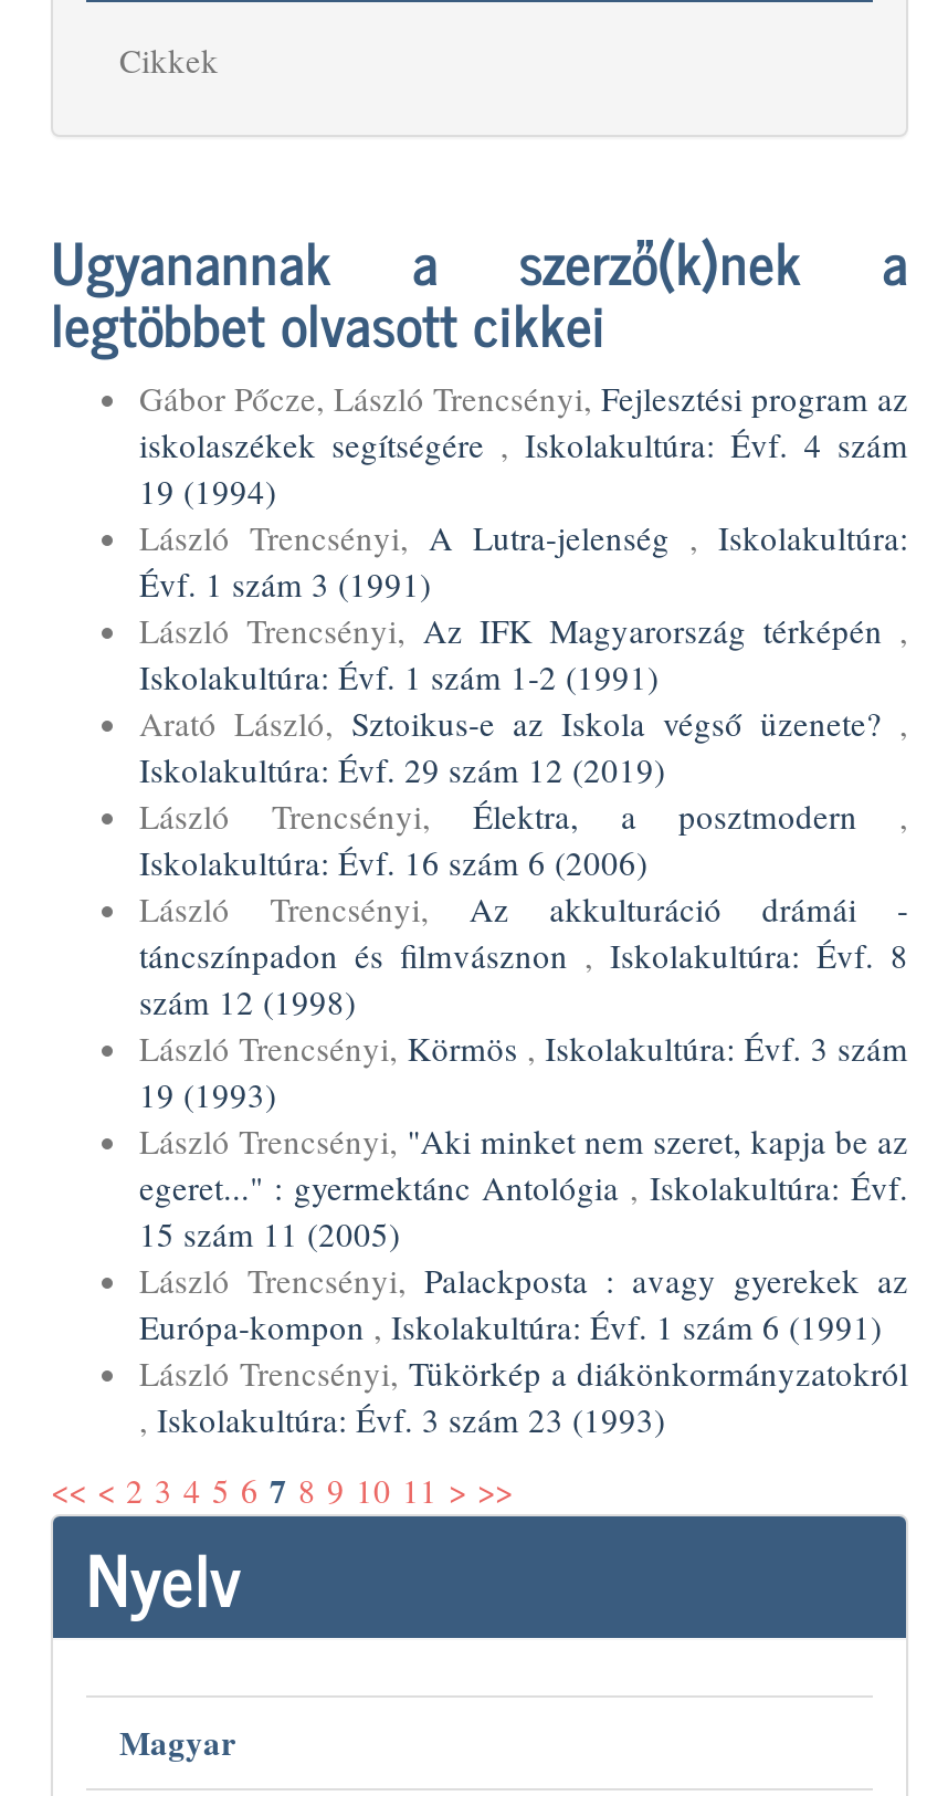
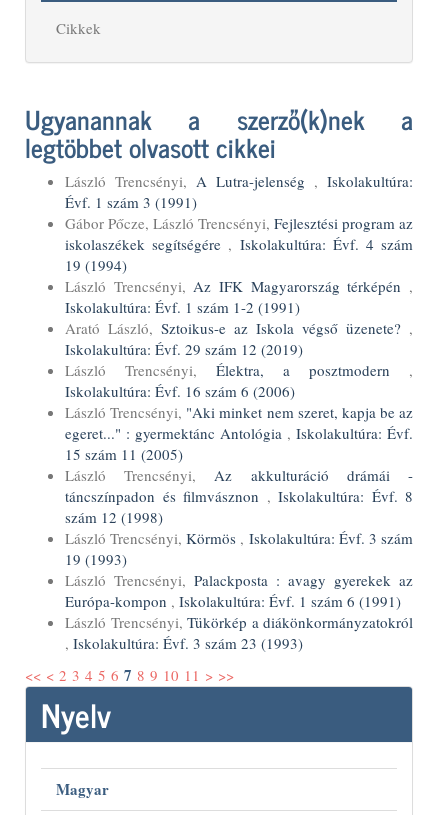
moved [139,376,908,513] -> [65,213,413,275]: Gábor Pőcze, László Trencsényi, Fejlesztési program az | iskolaszékek segítségére, Iskolakultúra: Évf. 4 szám | 19 (1994)
moved [139,515,908,606] -> [65,171,413,212]: László Trencsényi, A Lutra-jelenség, Iskolakultúra: | Évf. 1 szám 3 (1991)
moved [139,886,908,1116] -> [65,465,413,569]: László Trencsényi, Az akkulturáció drámái - | táncszínpadon és filmvásznon, Iskolakultúra: Évf. 8 | szám 12 (1998) | László Trencsényi, Körmös, Iskolakultúra: Évf. 3 szám | 19 (1993)
moved [139,1118,908,1256] -> [65,402,413,464]: László Trencsényi, "Aki minket nem szeret, kapja be az | egeret..." : gyermektánc Antológia, Iskolakultúra: Évf. | 15 szám 11 (2005)

